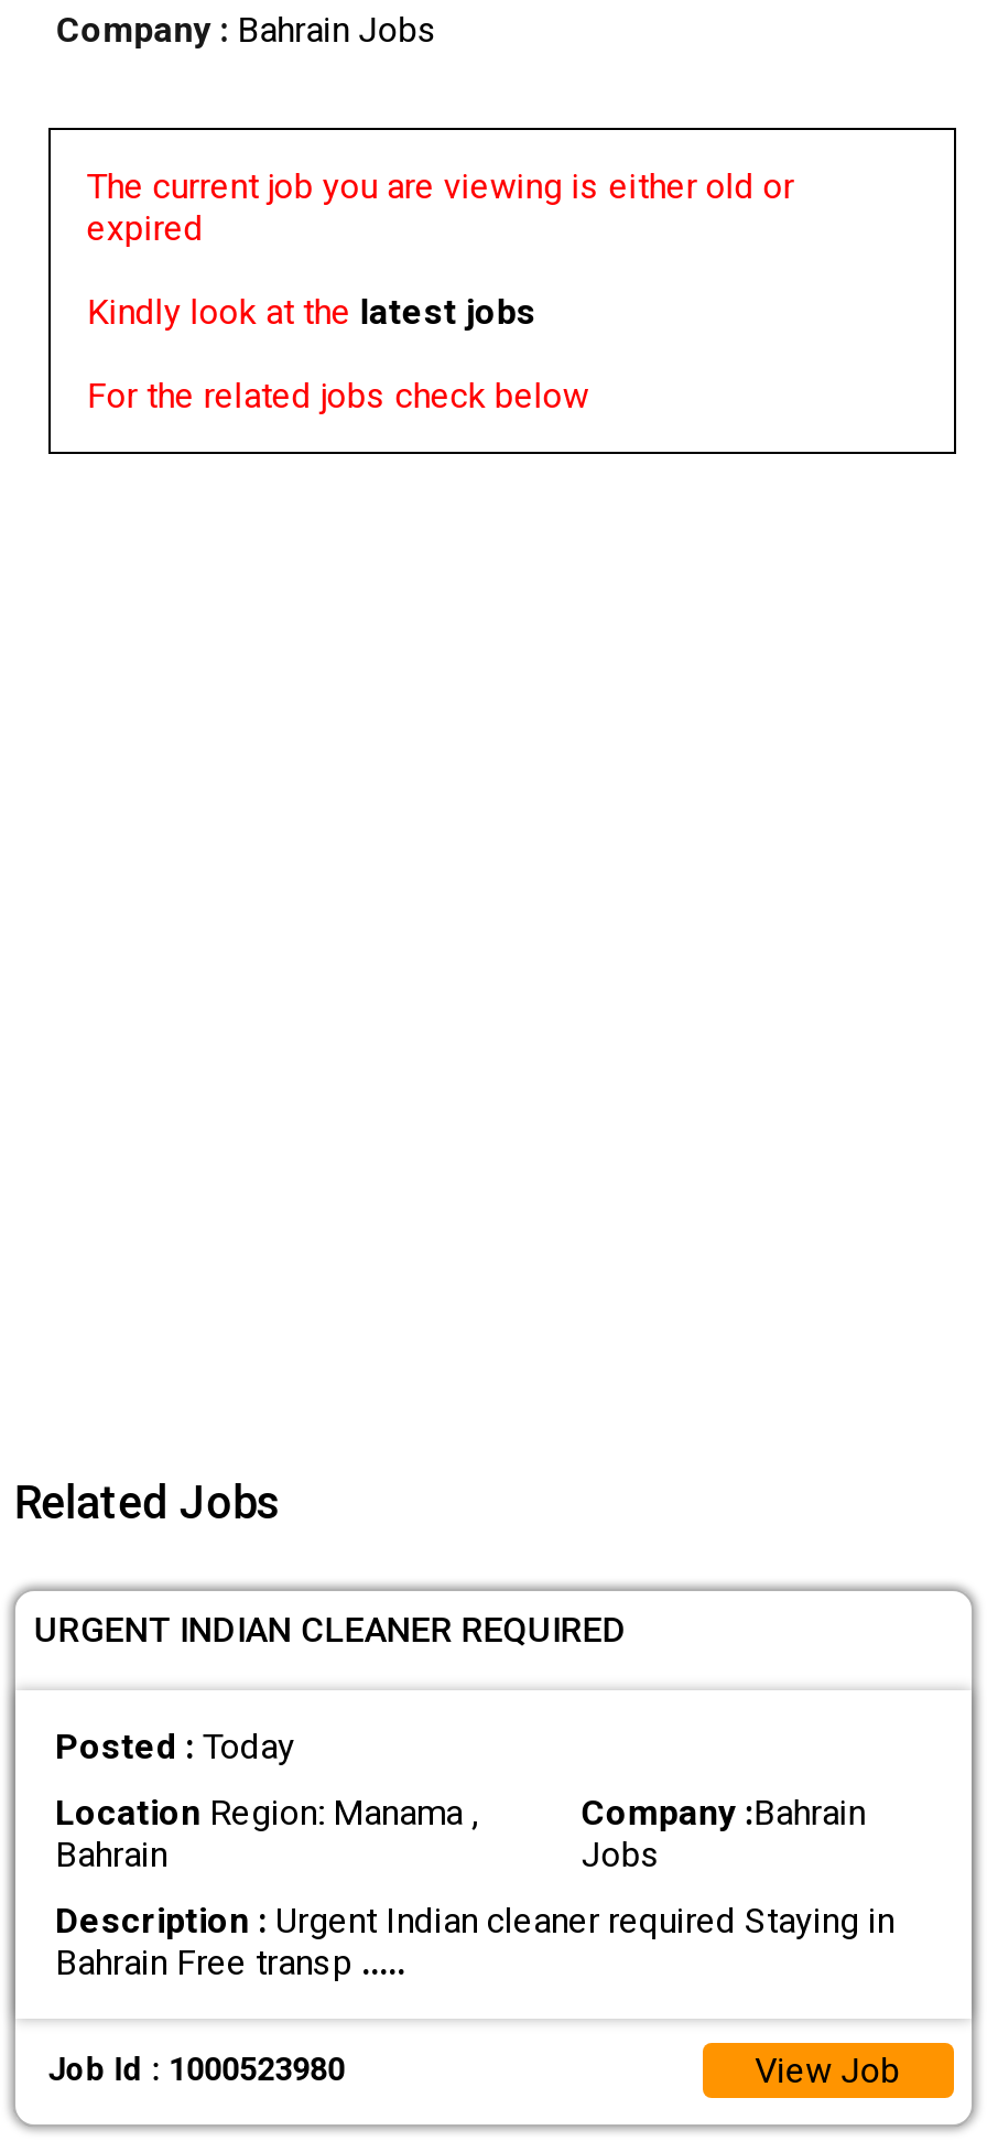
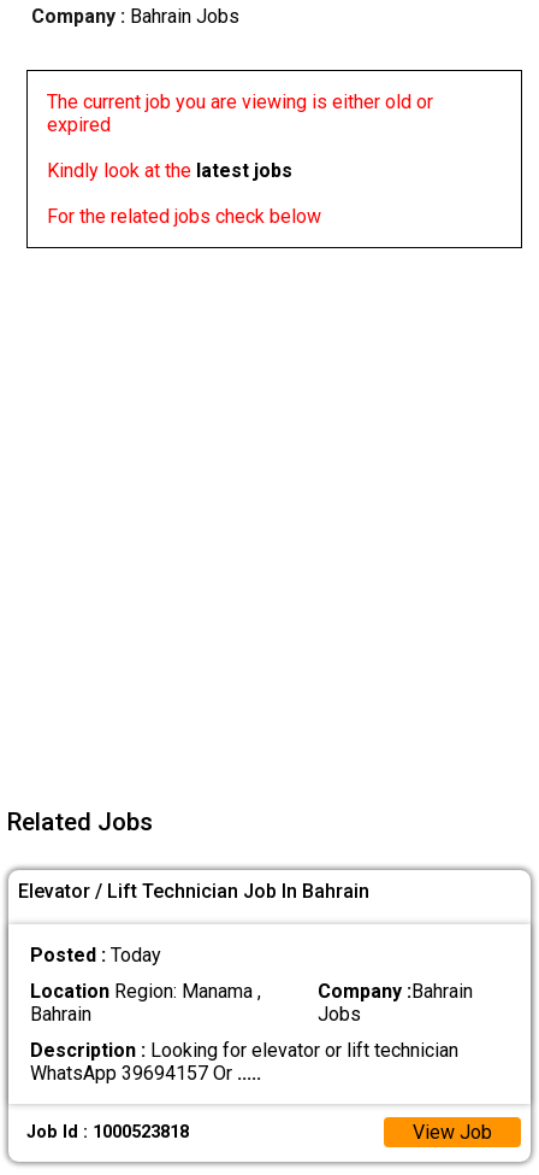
[34,1609,627,1651] URGENT INDIAN CLEANER REQUIRED -> [19,880,370,903] Elevator / Lift Technician Job In Bahrain
[55,1899,894,1983] Description : Urgent Indian cleaner required Staying in | Bahrain Free transp..... -> [30,1039,458,1084] Description : Looking for elevator or lift technician | WhatsApp 39694157 Or.....
[48,2052,345,2090] Job Id : 1000523980 -> [26,1122,189,1143] Job Id : 1000523818

